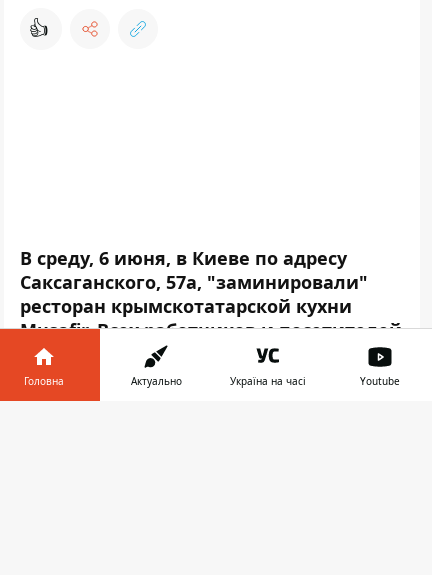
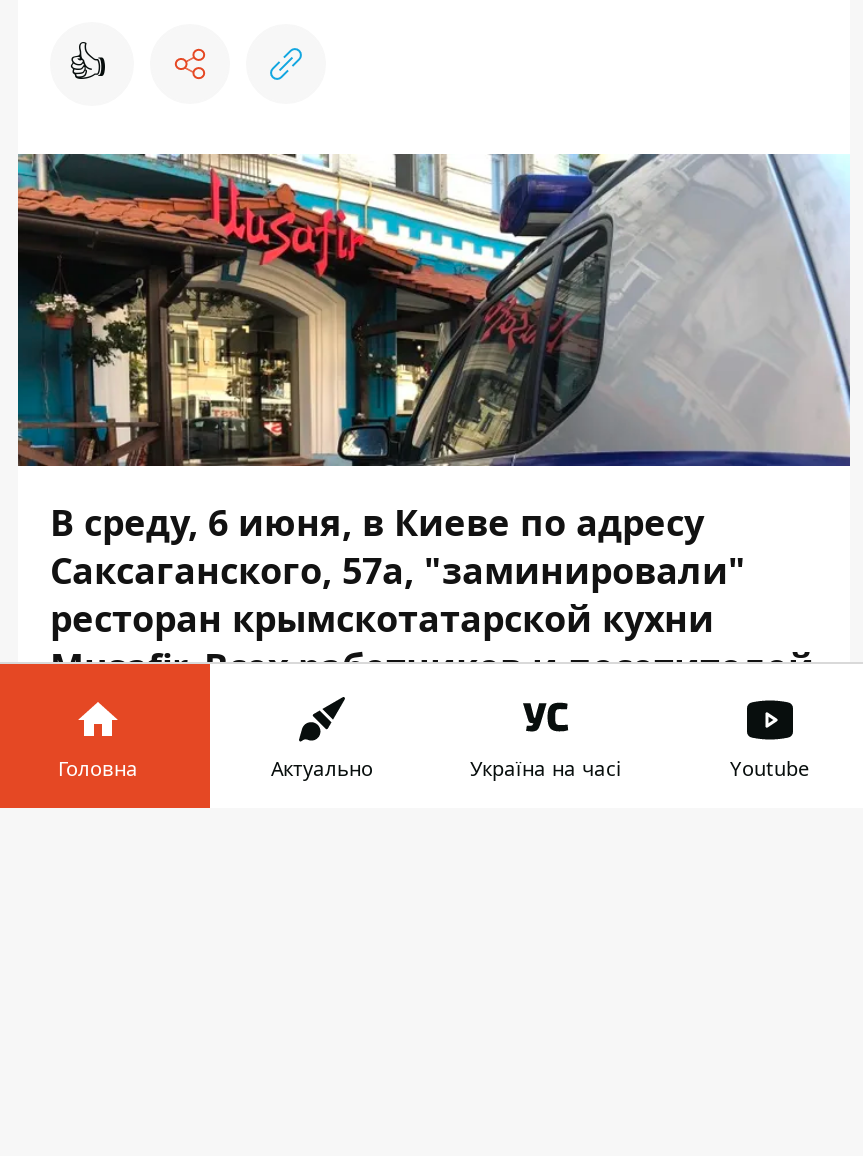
none -> [16,152,852,468] [image]

